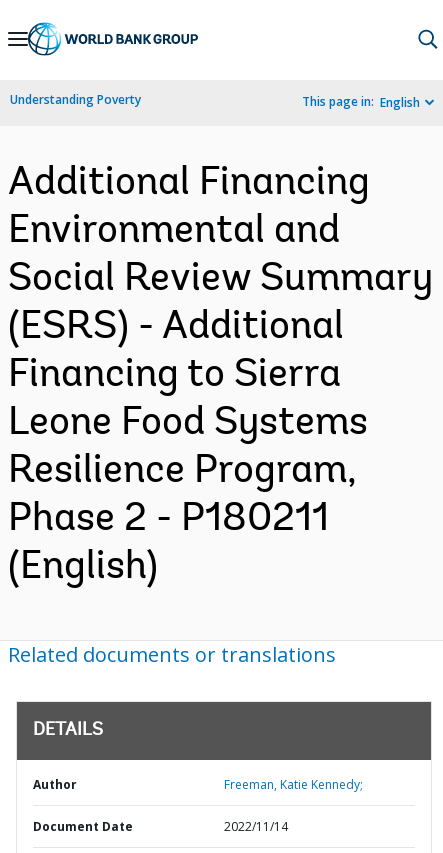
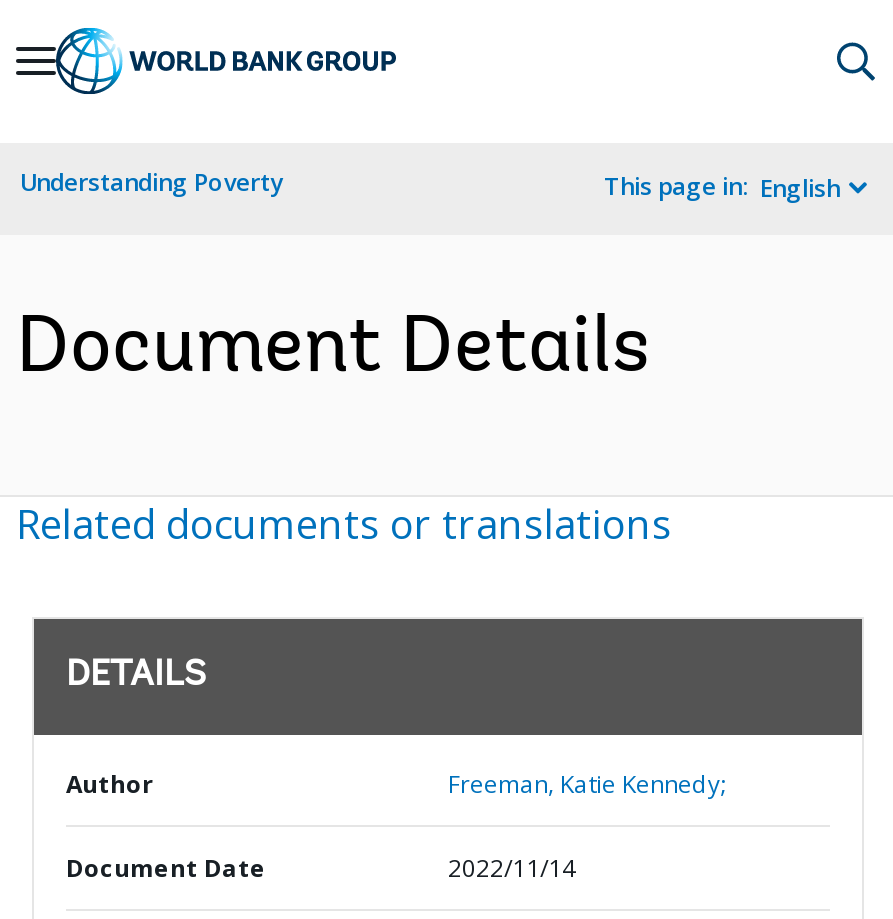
[8,164,433,588] Additional Financing | Environmental and | Social Review Summary | (ESRS) - Additional | Financing to Sierra | Leone Food Systems | Resilience Program, | Phase 2 - P180211 | (English) -> [16,311,650,391] Document Details

